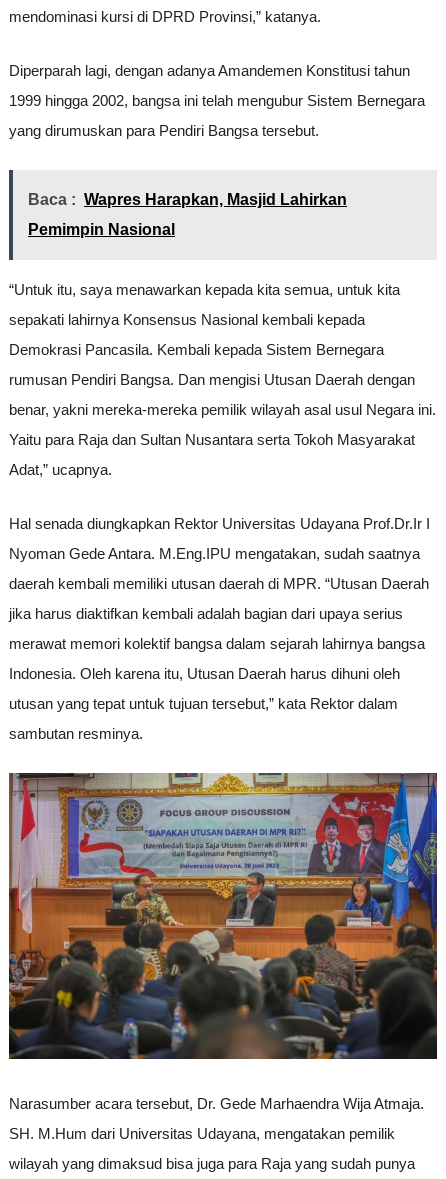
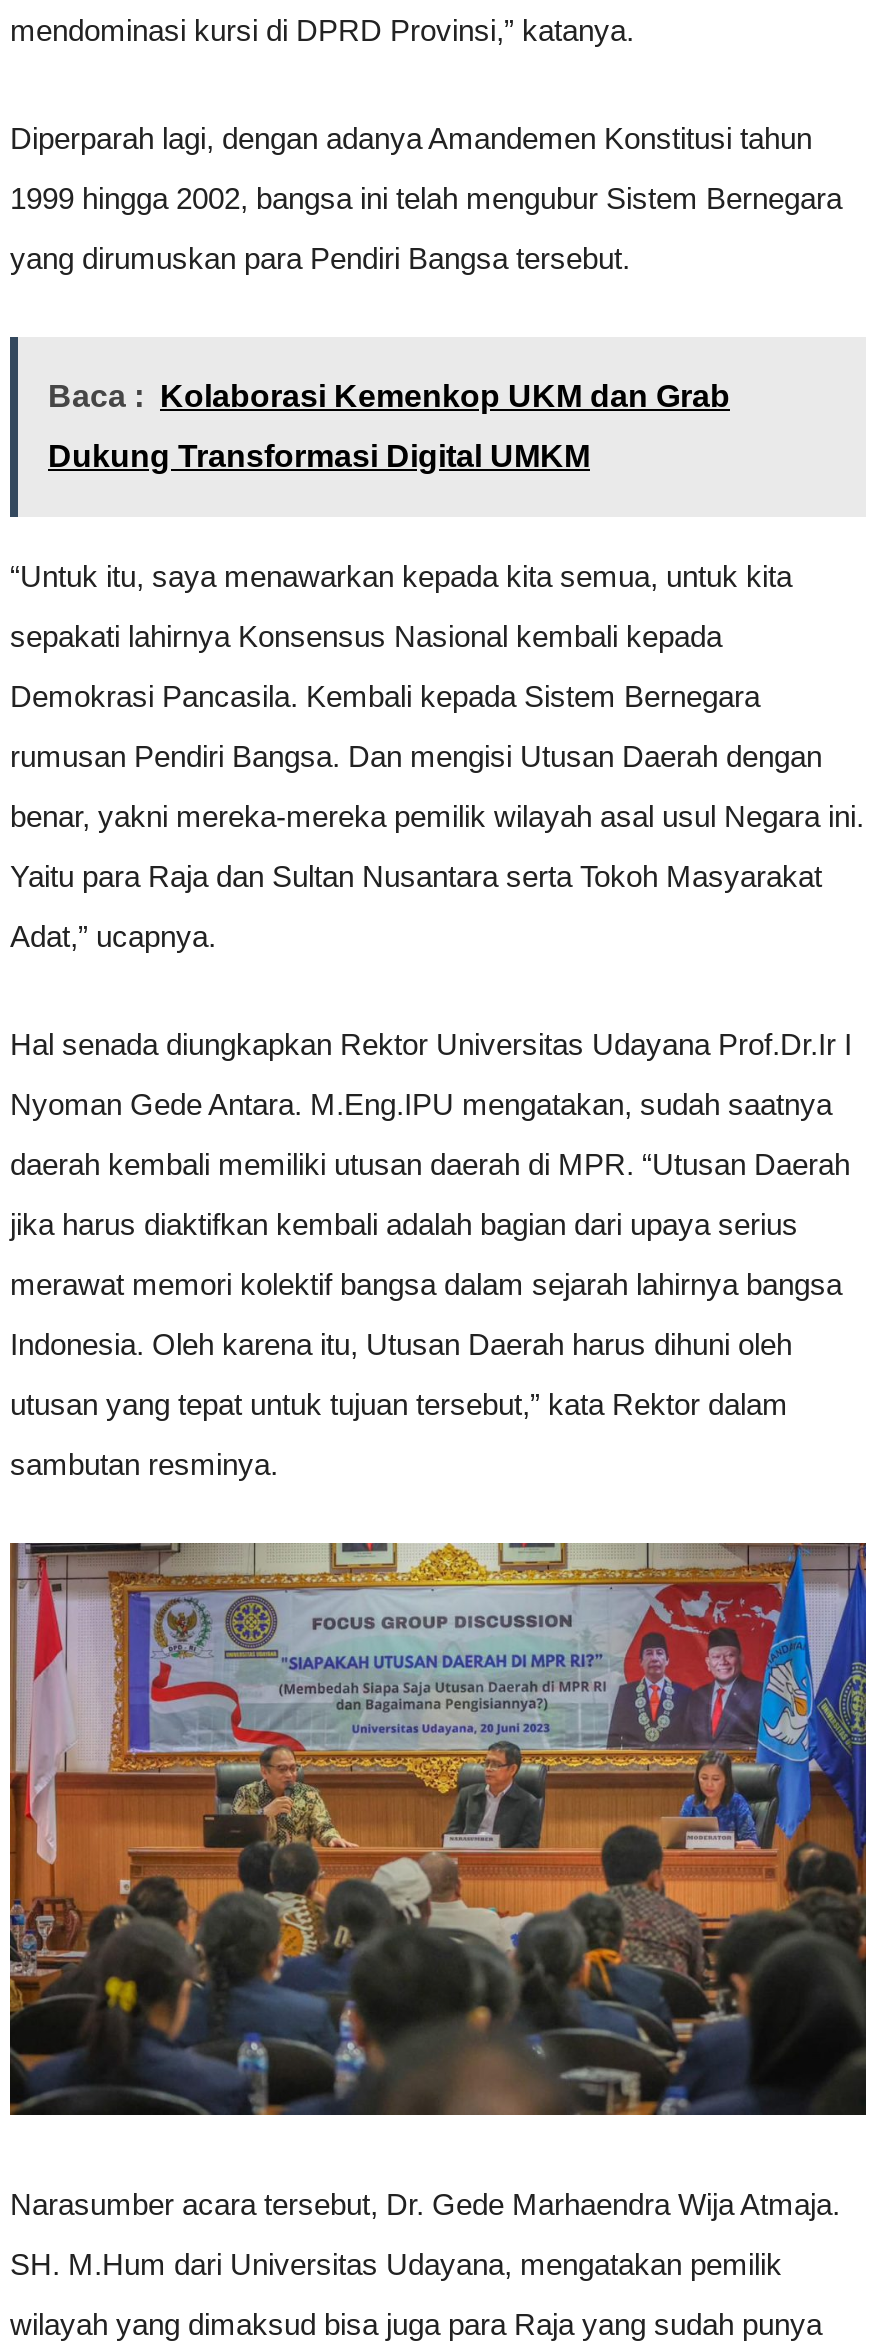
[28,191,347,208] Baca : Wapres Harapkan, Masjid Lahirkan -> [48,380,730,414] Baca : Kolaborasi Kemenkop UKM dan Grab
[28,221,175,238] Pemimpin Nasional -> [48,440,590,474] Dukung Transformasi Digital UMKM

